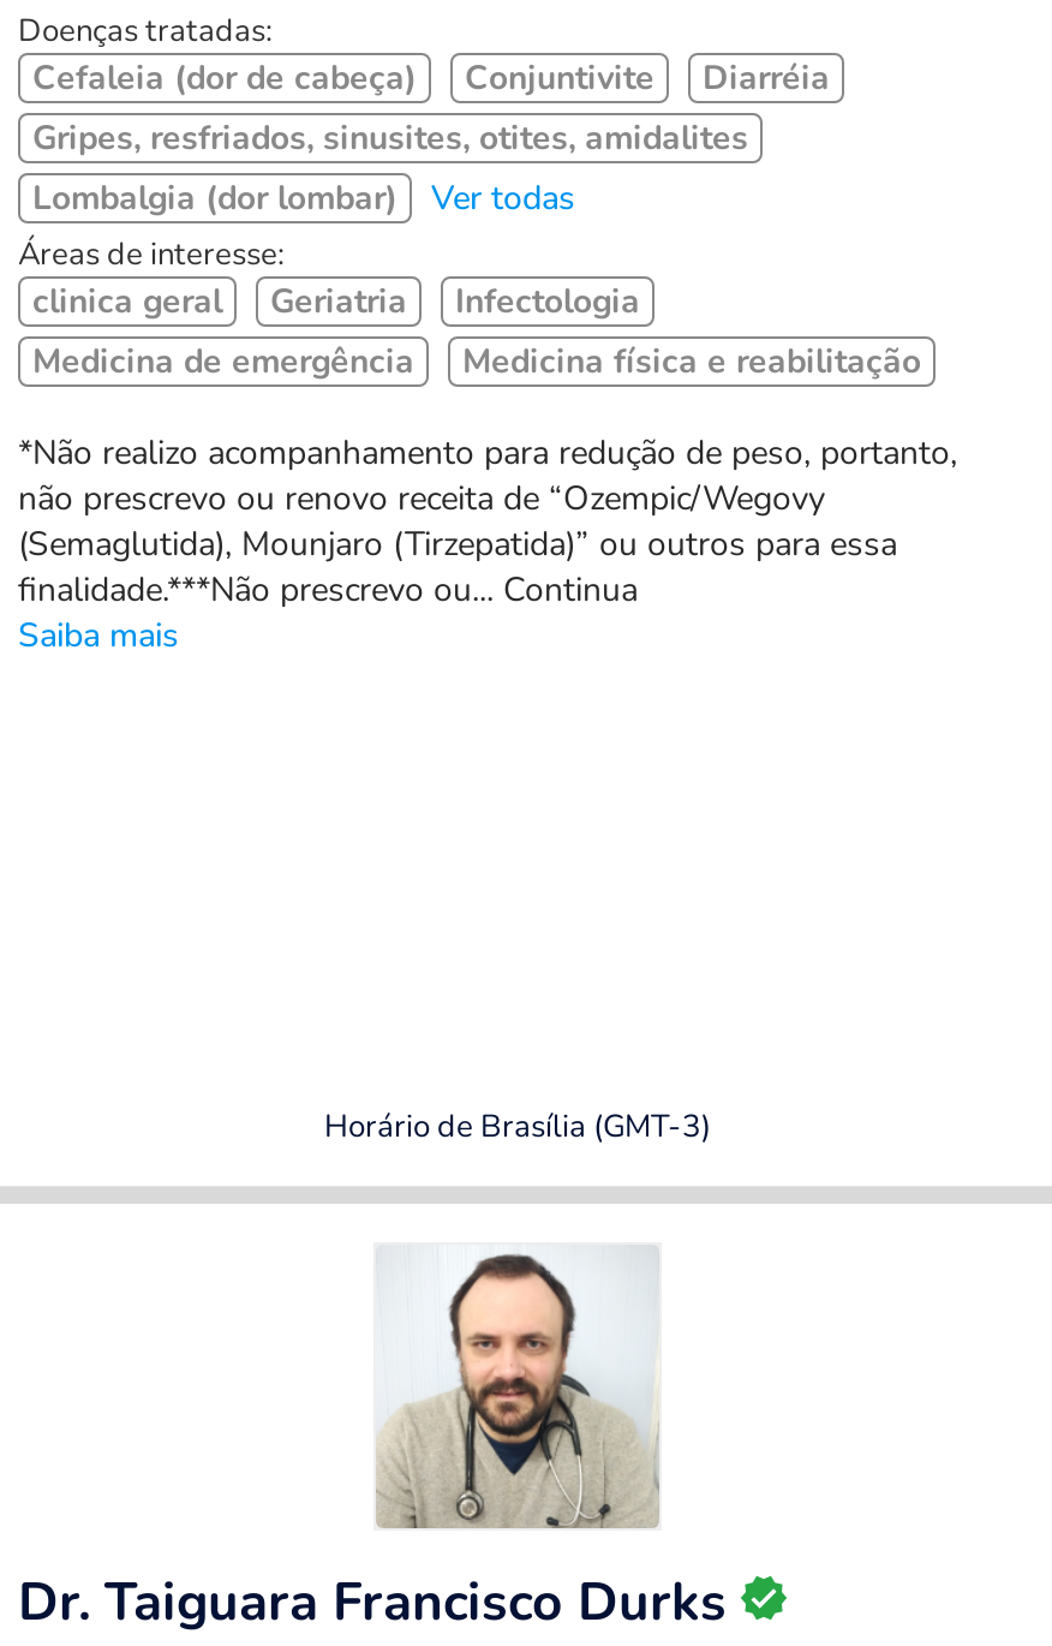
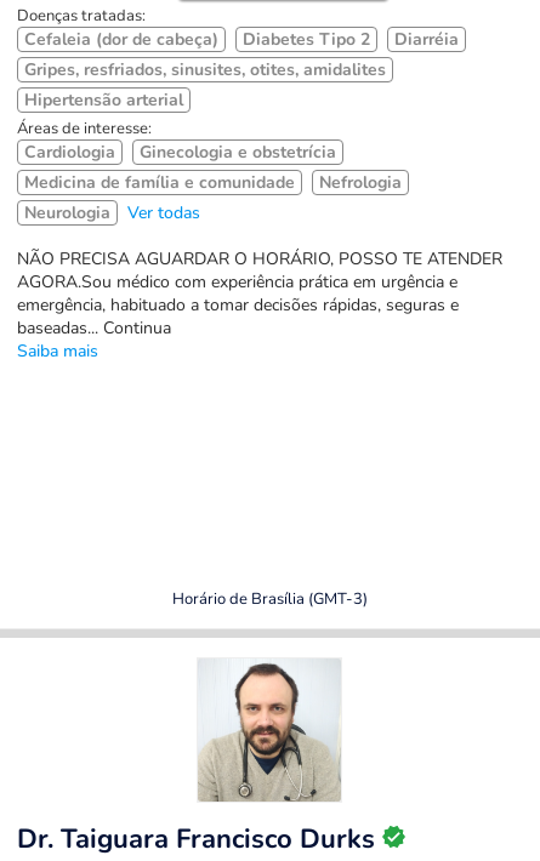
[465,54,654,100] Conjuntivite -> [243,27,370,50] Diabetes Tipo 2
[32,174,575,220] Lombalgia (dor lombar) | Ver todas -> [24,88,183,111] Hipertensão arterial
[32,278,921,384] clinica geral | Geriatria | Infectologia | Medicina de emergência | Medicina física e reabilitação -> [24,140,402,224] Cardiologia | Ginecologia e obstetrícia | Medicina de família e comunidade | Nefrologia | Neurologia | Ver todas
[18,429,957,612] *Não realizo acompanhamento para redução de peso, portanto, | não prescrevo ou renovo receita de “Ozempic/Wegovy | (Semaglutida), Mounjaro (Tirzepatida)” ou outros para essa | finalidade.***Não prescrevo ou... Continua -> [17,247,502,339] NÃO PRECISA AGUARDAR O HORÁRIO, POSSO TE ATENDER | AGORA.Sou médico com experiência prática em urgência e | emergência, habituado a tomar decisões rápidas, seguras e | baseadas... Continua

